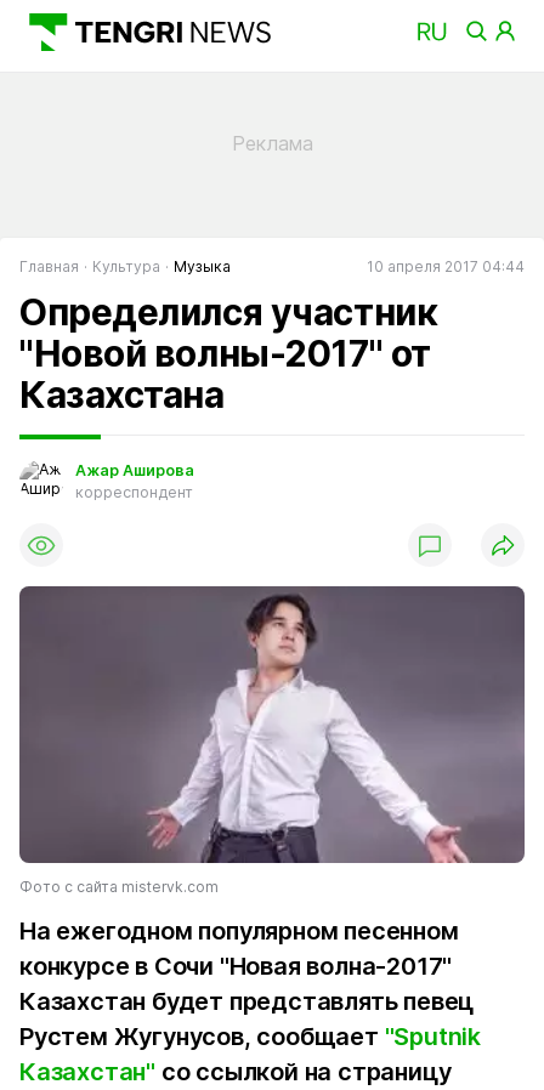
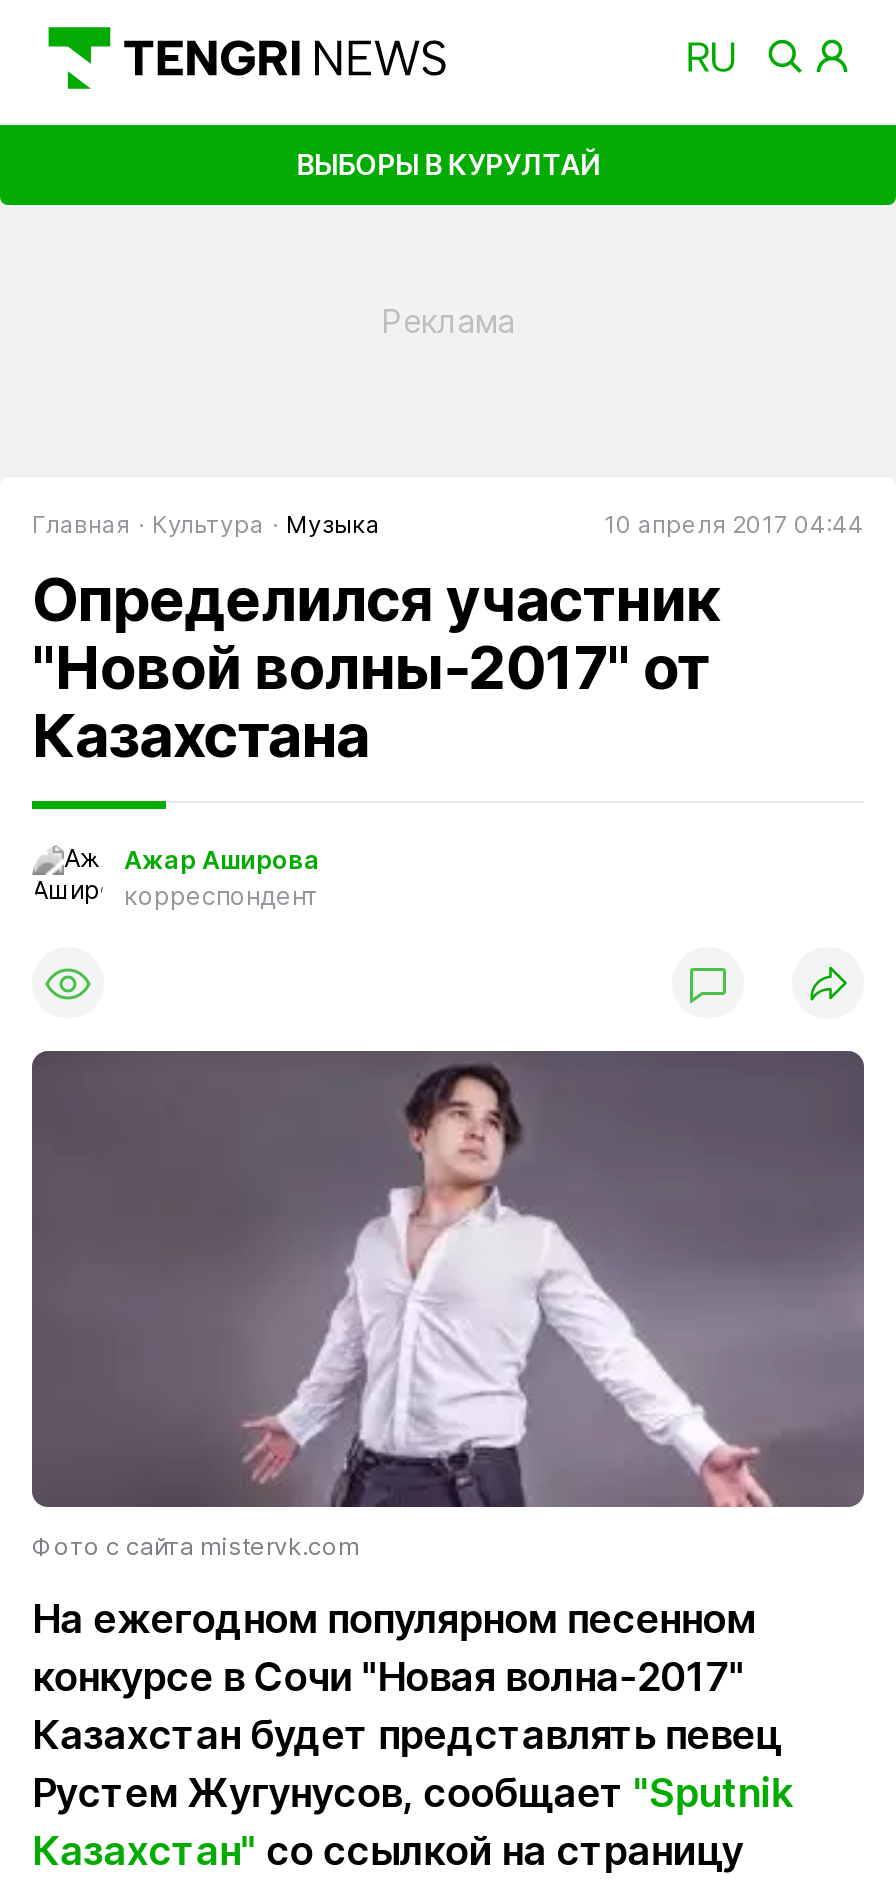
none -> [296,146,600,180] ВЫБОРЫ В КУРУЛТАЙ

